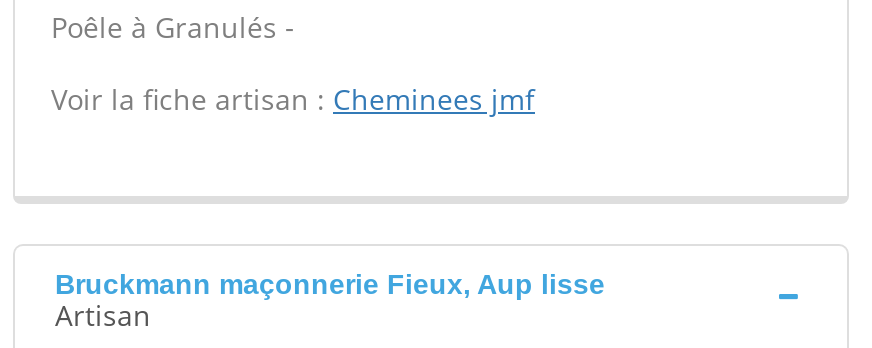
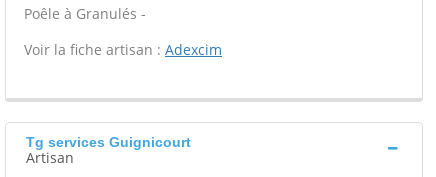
[51,80,535,118] Voir la fiche artisan : Cheminees jmf -> [24,40,222,59] Voir la fiche artisan : Adexcim
[55,268,605,300] Bruckmann maçonnerie Fieux, Aup lisse -> [26,134,191,150] Tg services Guignicourt

